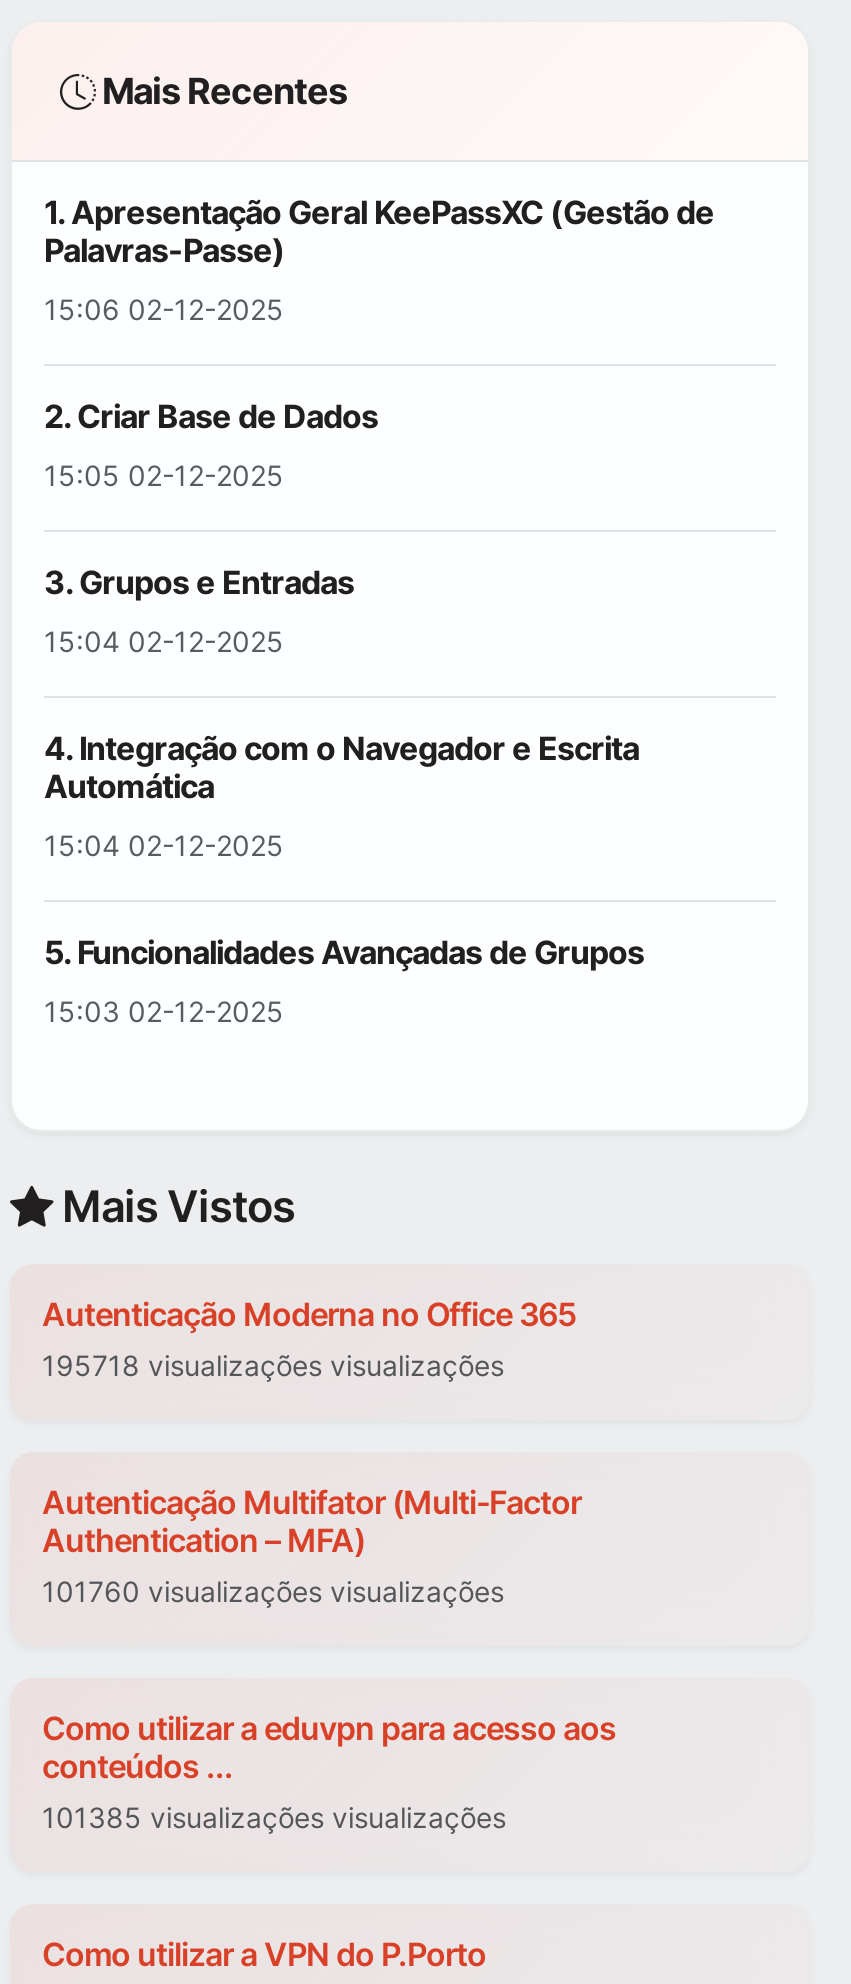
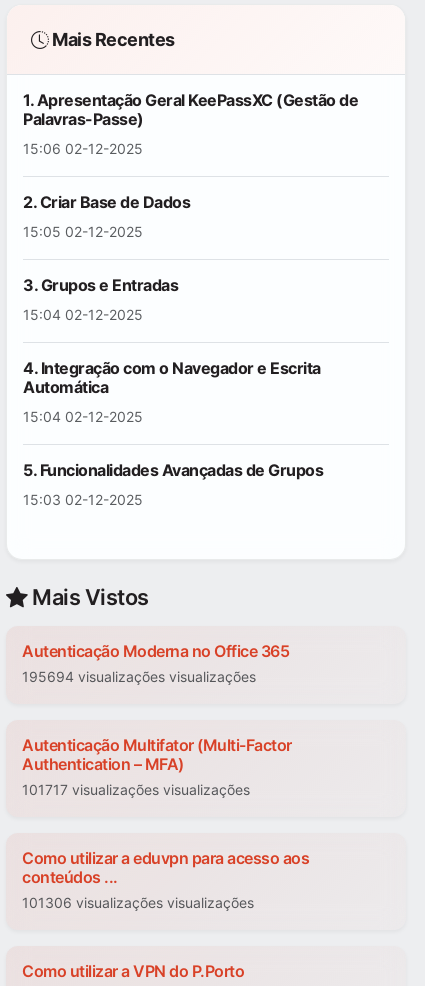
[42,1349,504,1383] 195718 visualizações visualizações -> [22,668,256,685] 195694 visualizações visualizações
[42,1575,504,1609] 101760 visualizações visualizações -> [22,781,250,798] 101717 visualizações visualizações
[42,1801,506,1835] 101385 visualizações visualizações -> [22,894,254,911] 101306 visualizações visualizações

